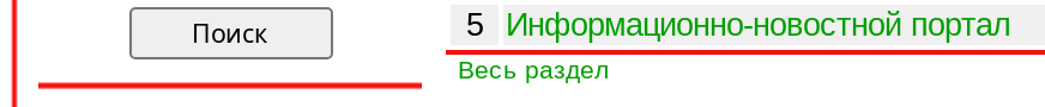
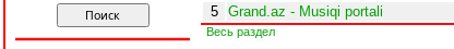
[506,7,1011,43] Информационно-новостной портал -> [228,3,383,20] Grand.az - Musiqi portali

